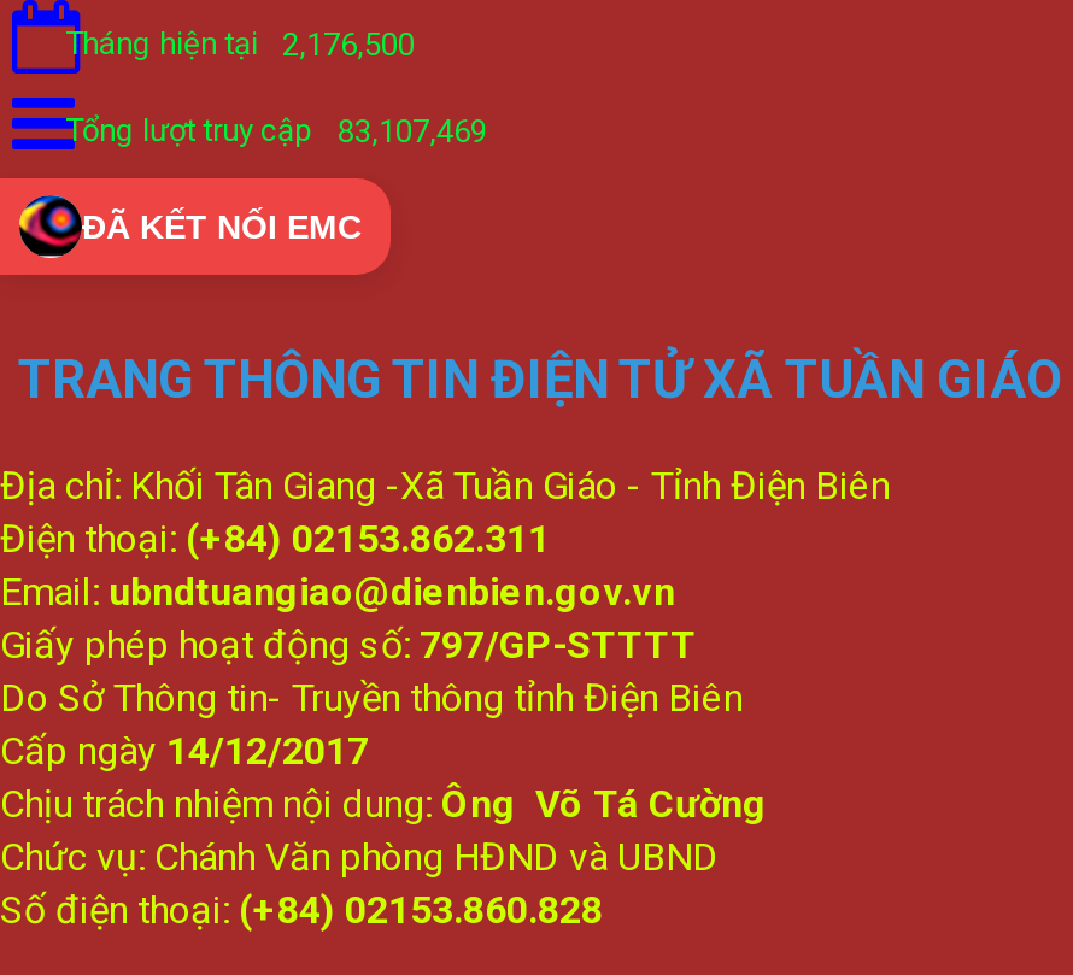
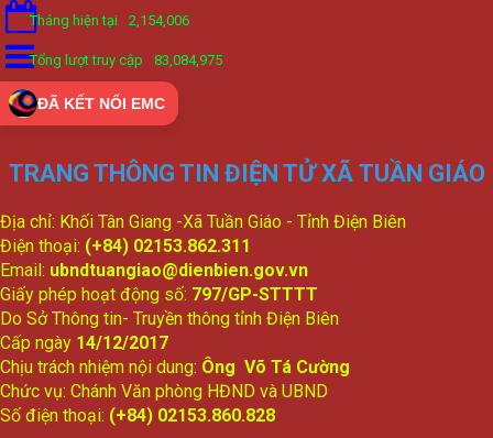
[65,26,415,63] Tháng hiện tại 2,176,500 -> [30,12,189,29] Tháng hiện tại 2,154,006
[65,113,487,149] Tổng lượt truy cập 83,107,469 -> [30,52,222,68] Tổng lượt truy cập 83,084,975

